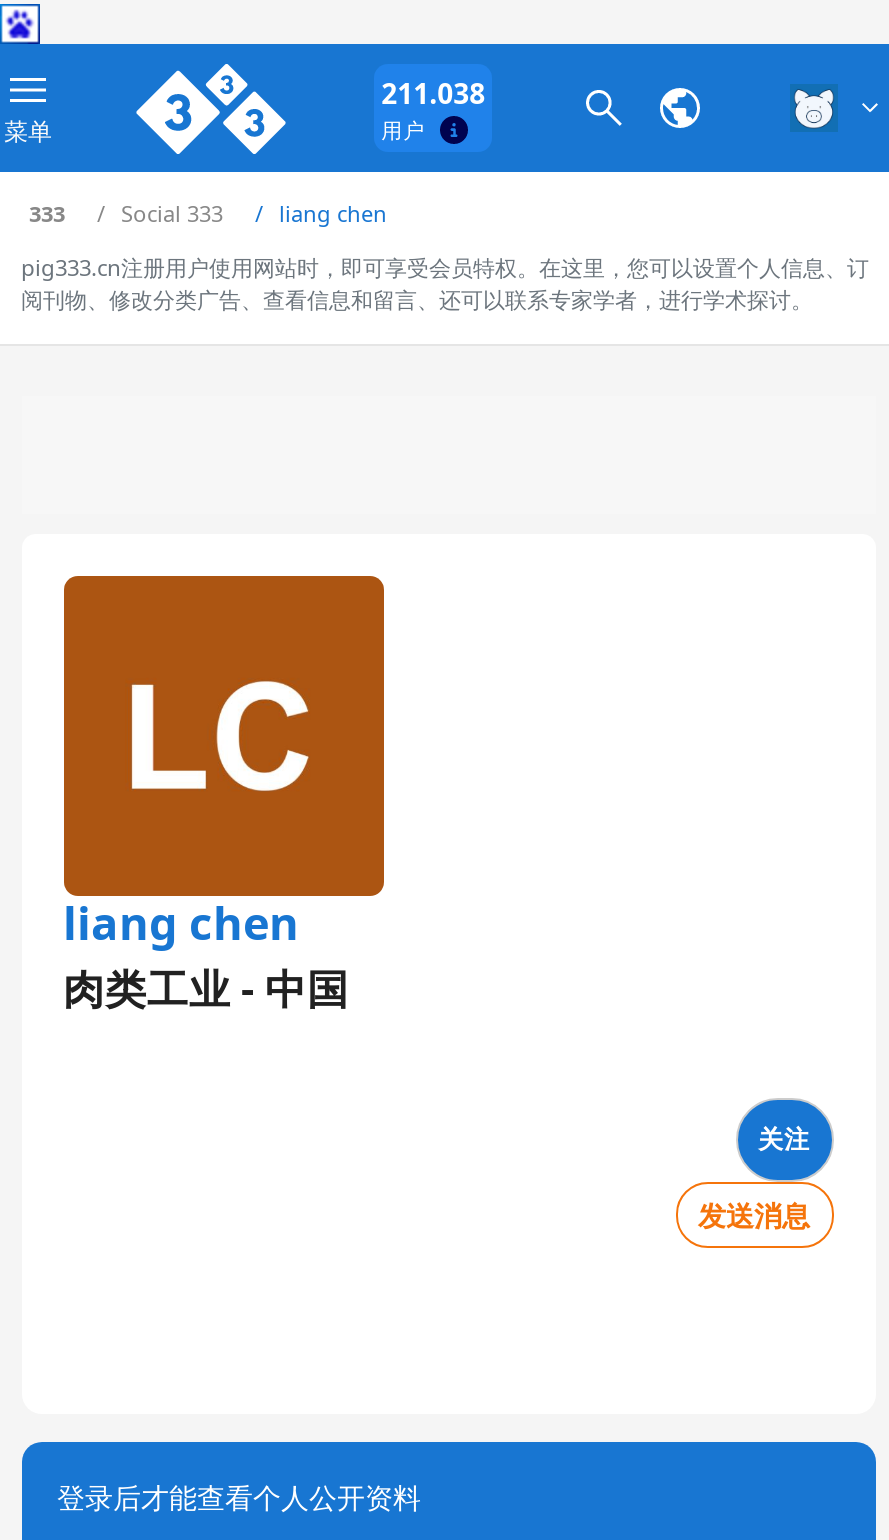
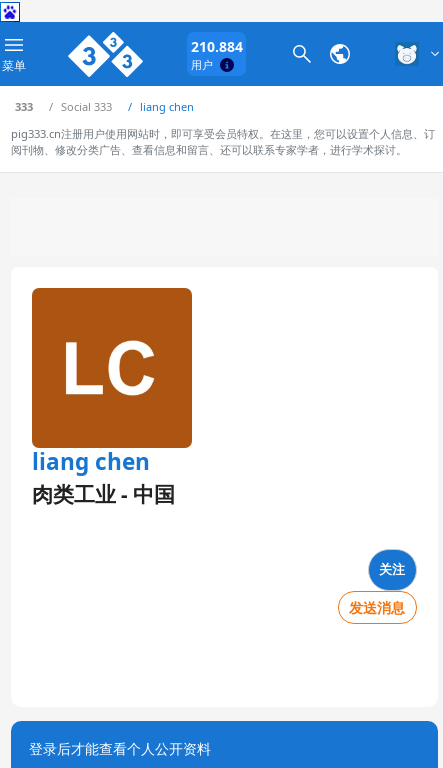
[381,74,485,112] 211.038 -> [191,37,243,56] 210.884

